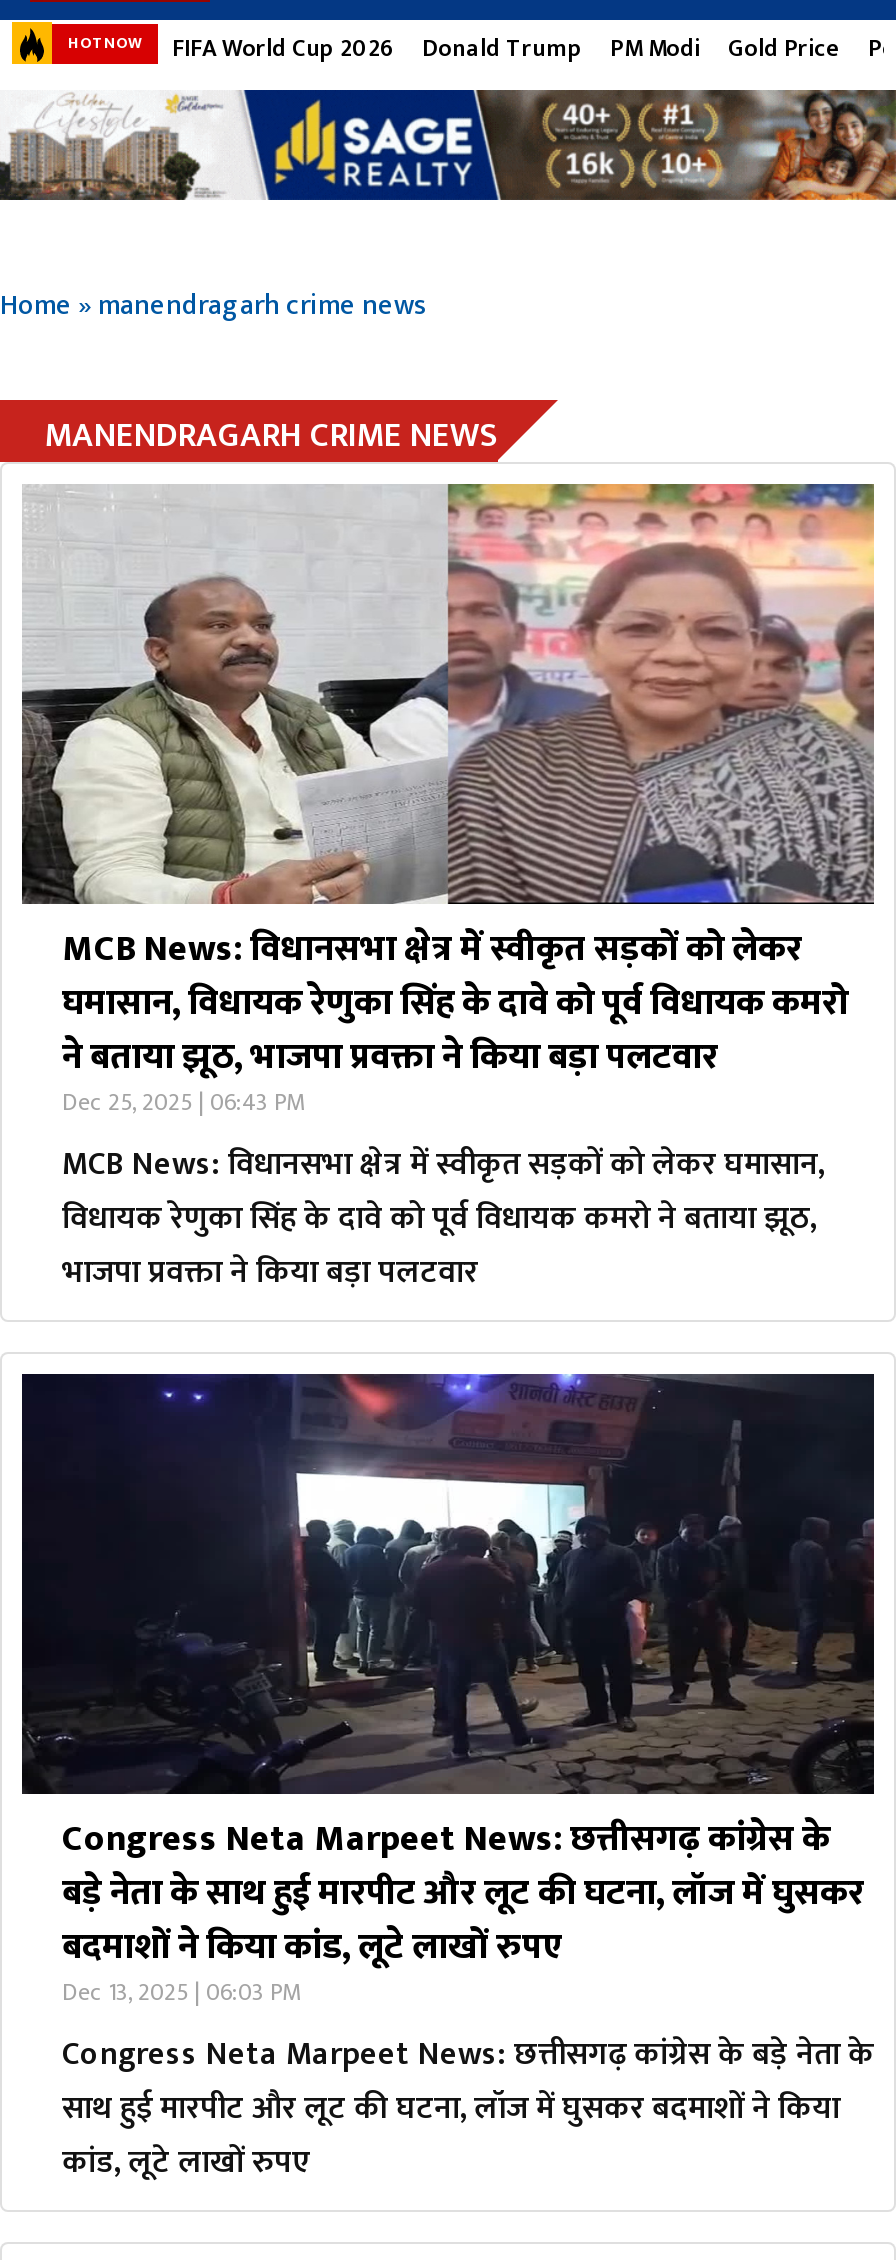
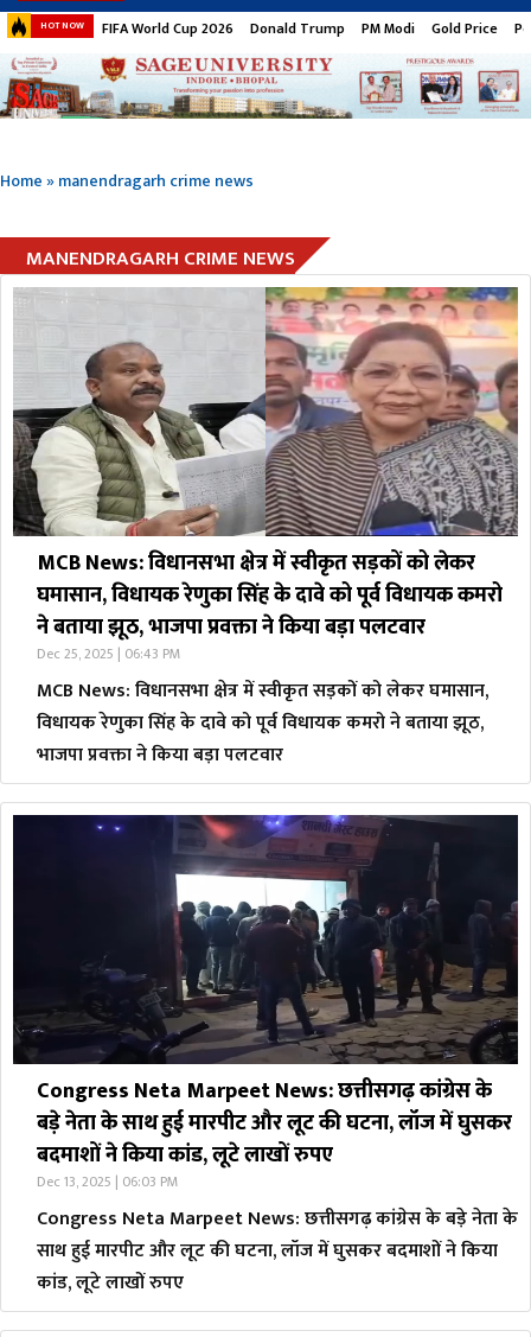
[6,88,890,202] [image] -> [4,53,527,120] [image]

